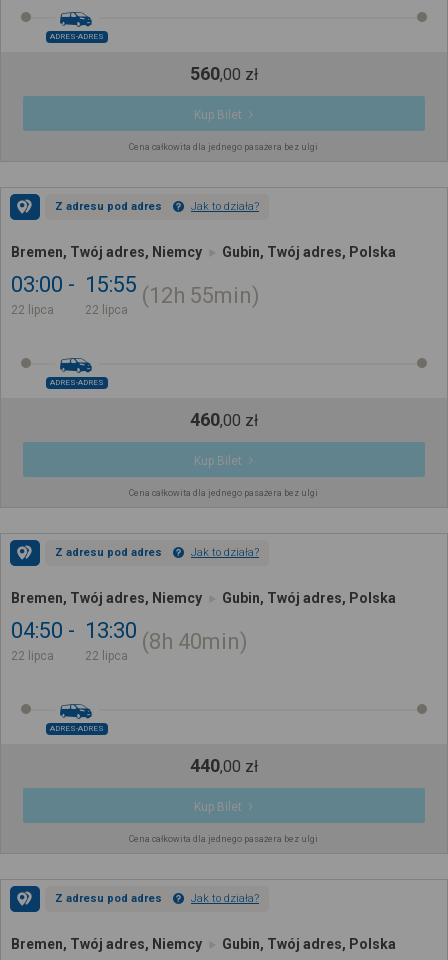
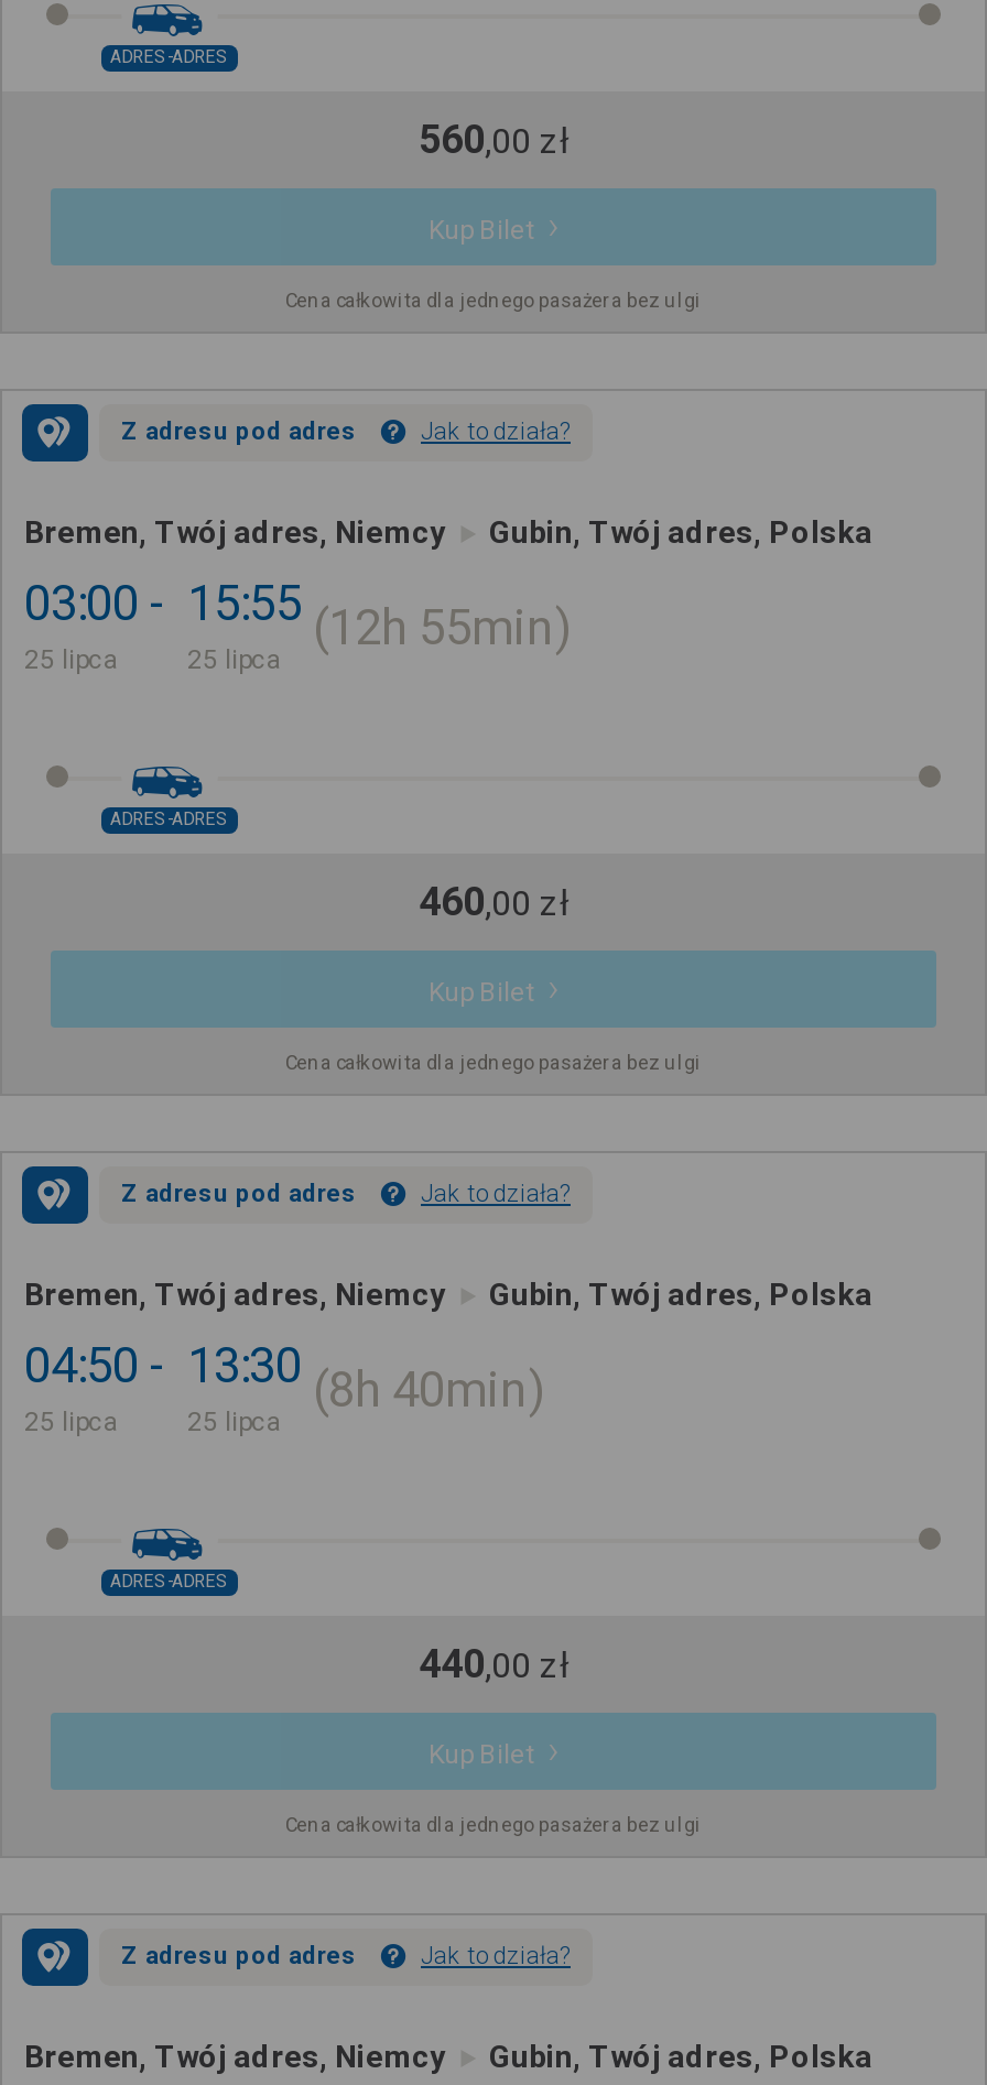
[11,303,54,317] 22 lipca -> [24,645,119,676] 25 lipca
[85,303,128,317] 22 lipca -> [187,645,282,676] 25 lipca
[11,649,54,663] 22 lipca -> [24,1407,119,1438] 25 lipca
[85,649,128,663] 22 lipca -> [187,1407,282,1438] 25 lipca

